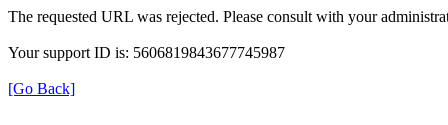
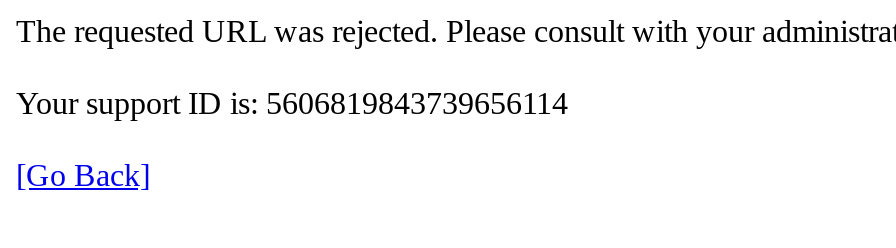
[8,44,285,61] Your support ID is: 5606819843677745987 -> [16,86,568,120] Your support ID is: 5606819843739656114

